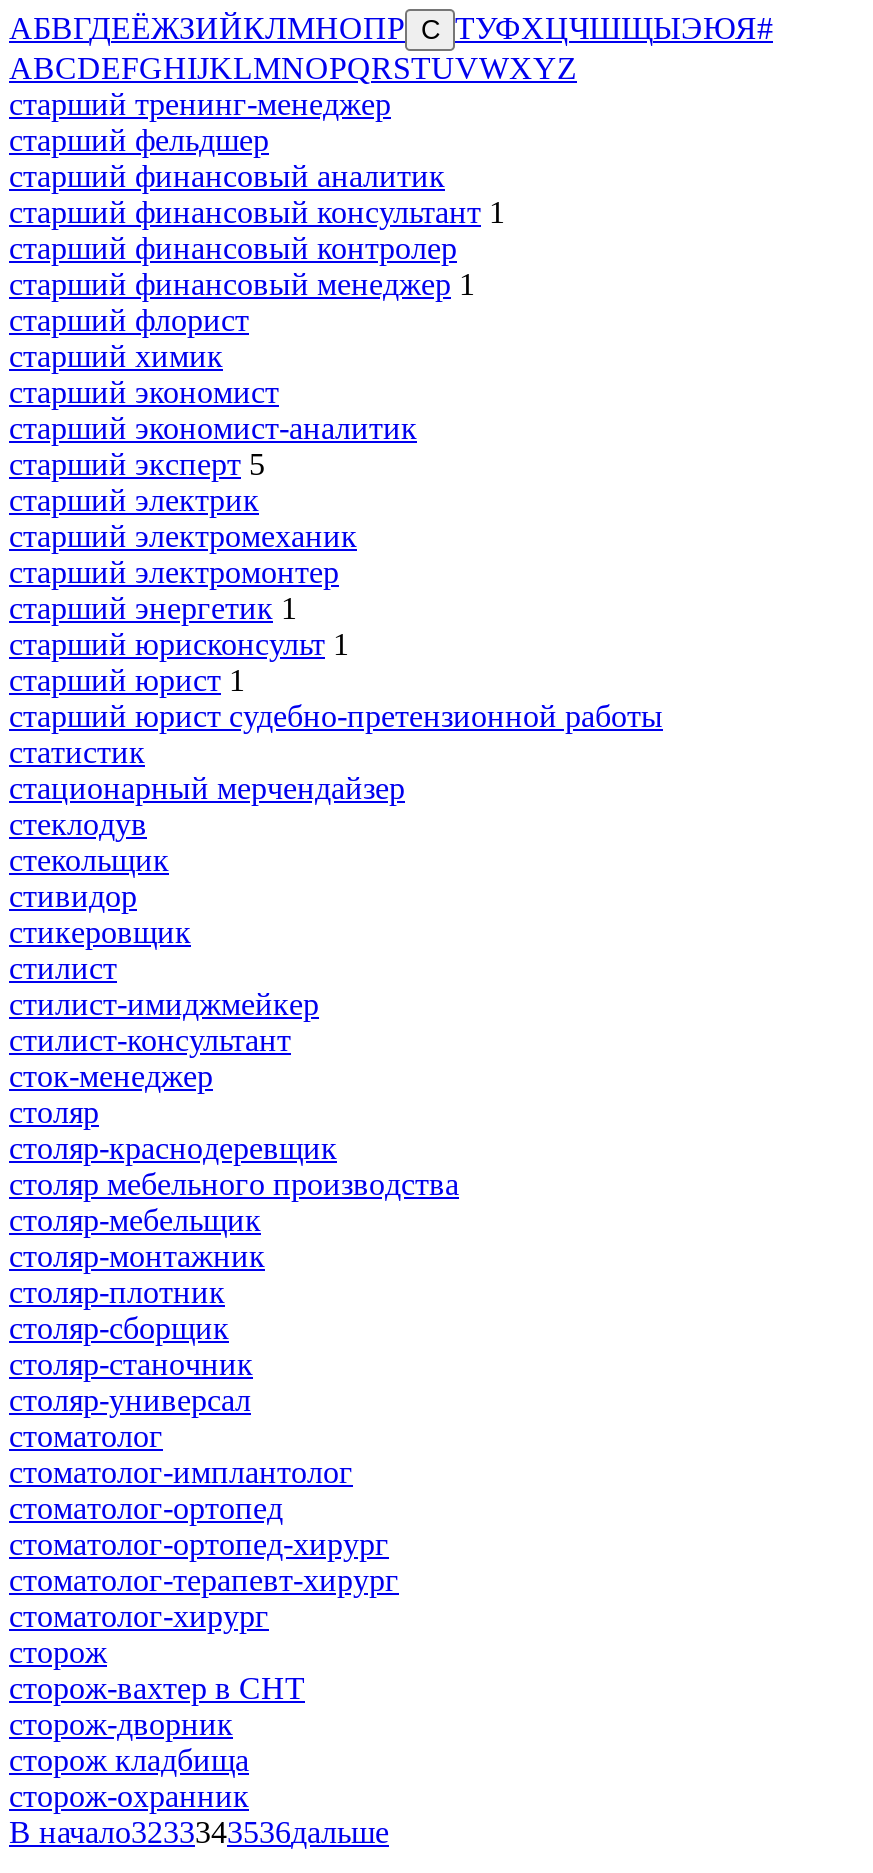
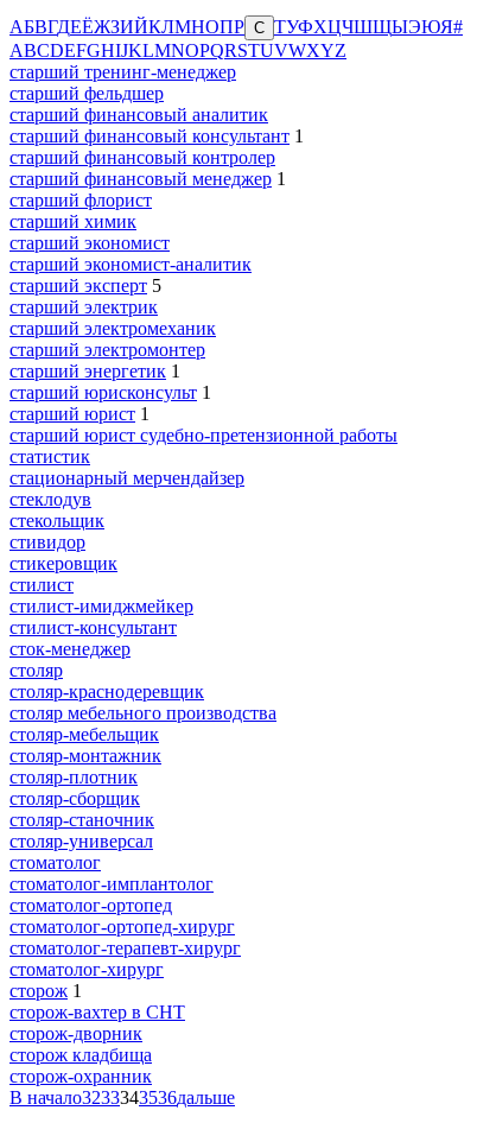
[9,1635,107,1669] сторож -> [9,980,82,1001] сторож 1

